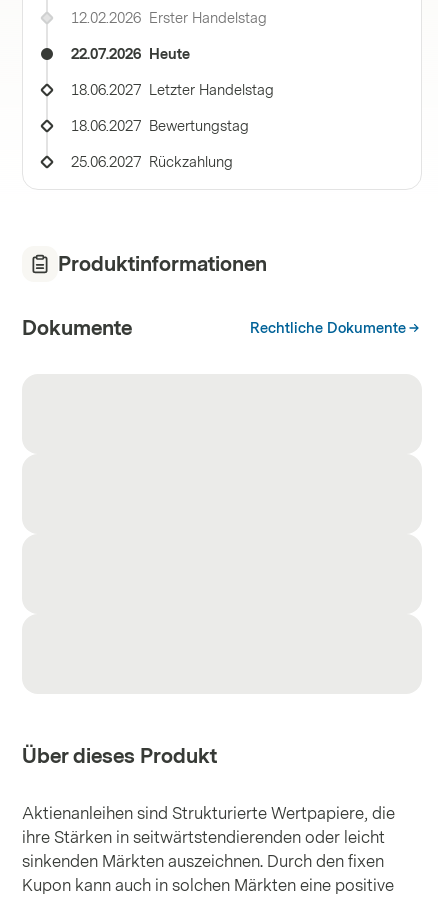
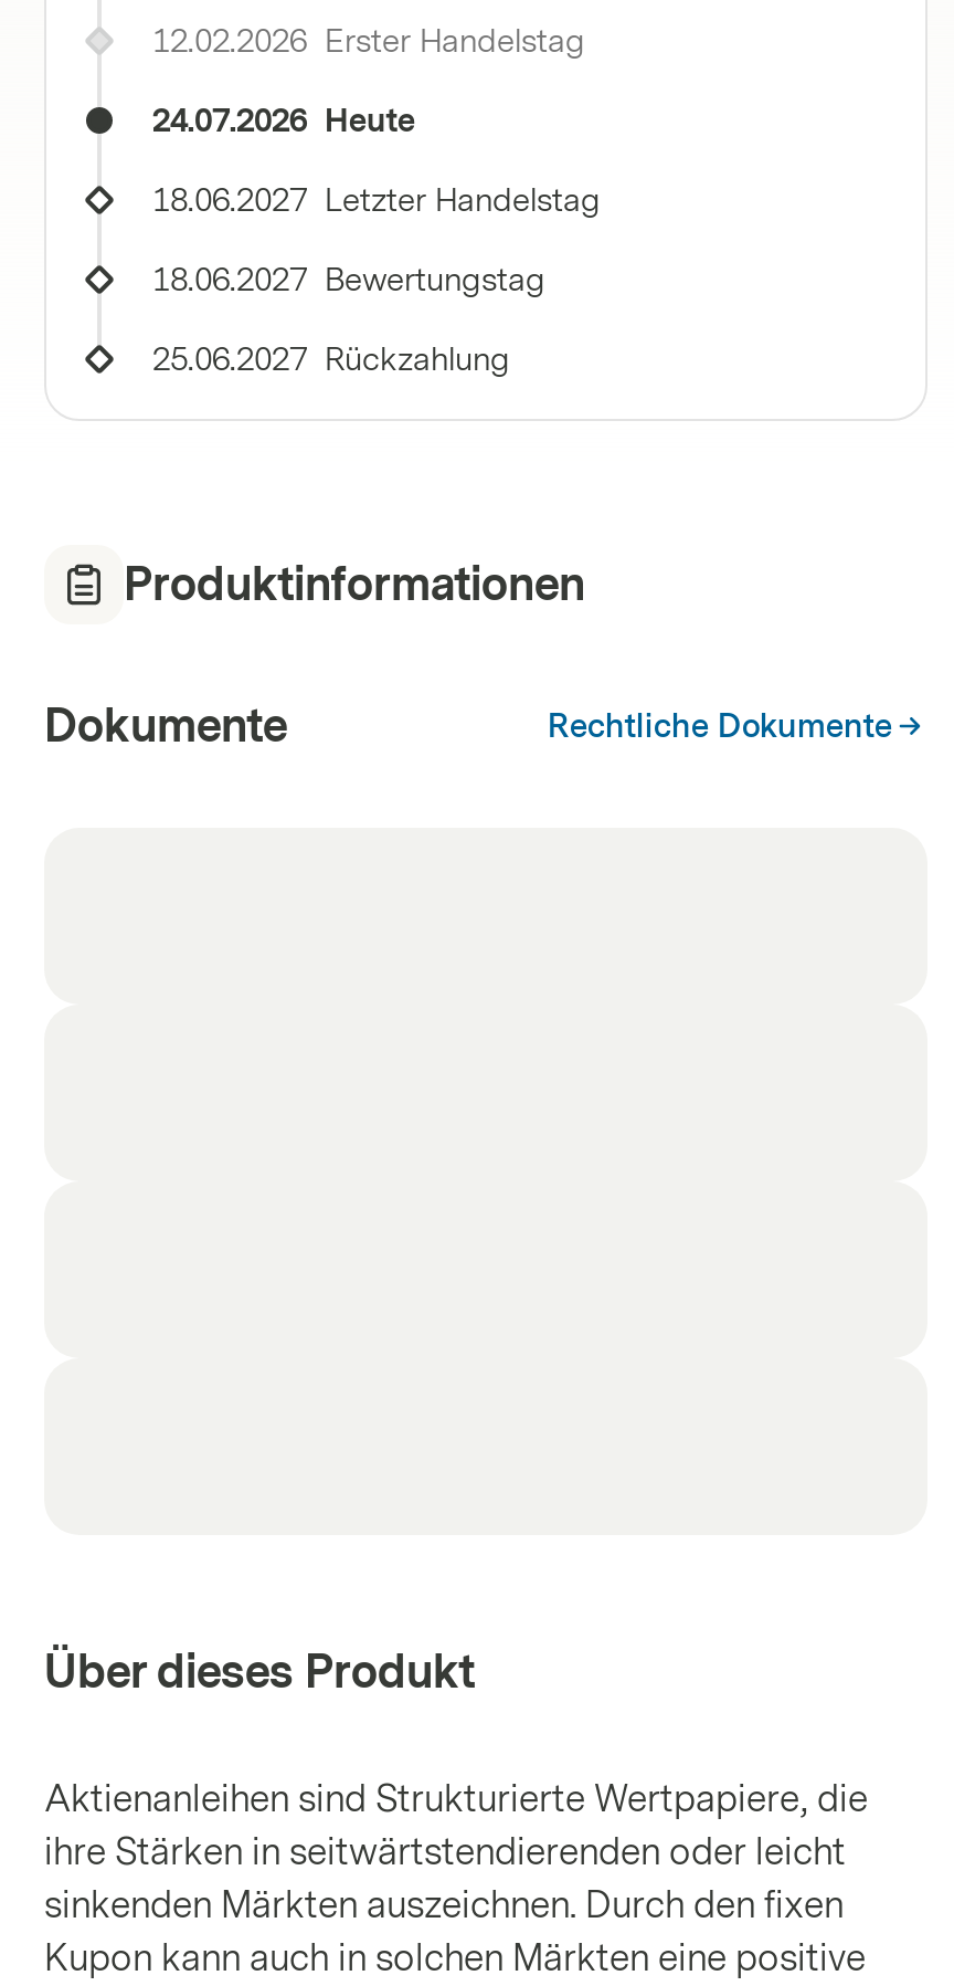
[71,46,190,63] 22.07.2026 Heute -> [152,103,415,140] 24.07.2026 Heute

